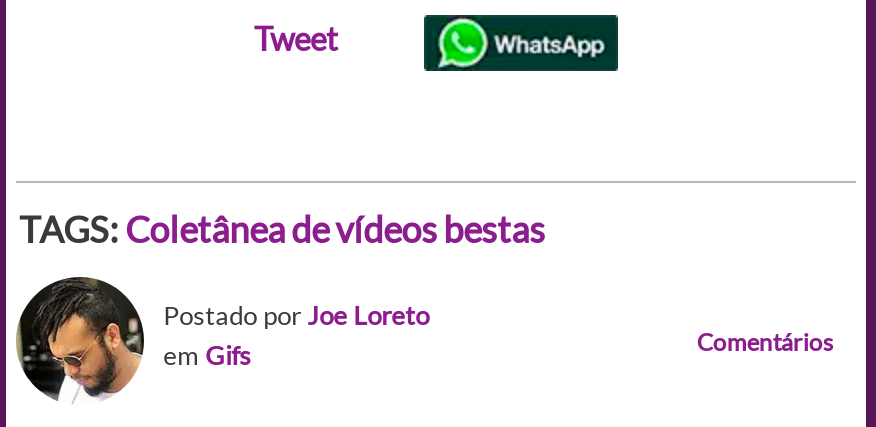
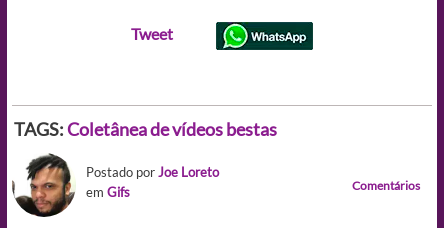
[16,275,146,405] [image] -> [12,153,76,218] [image]

